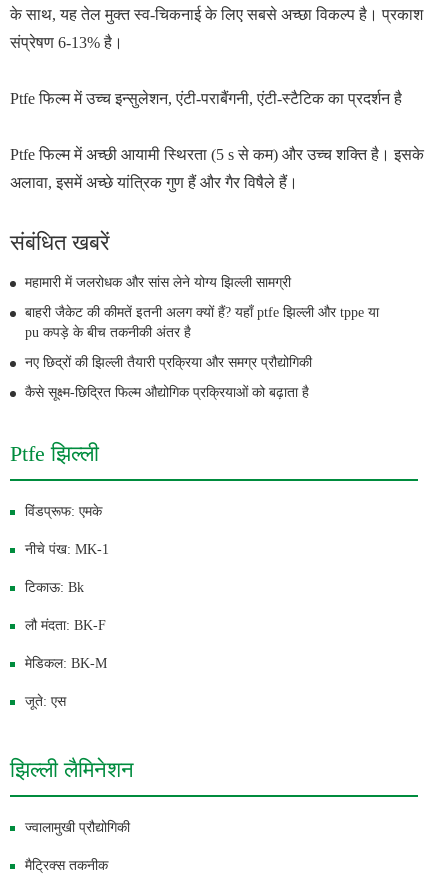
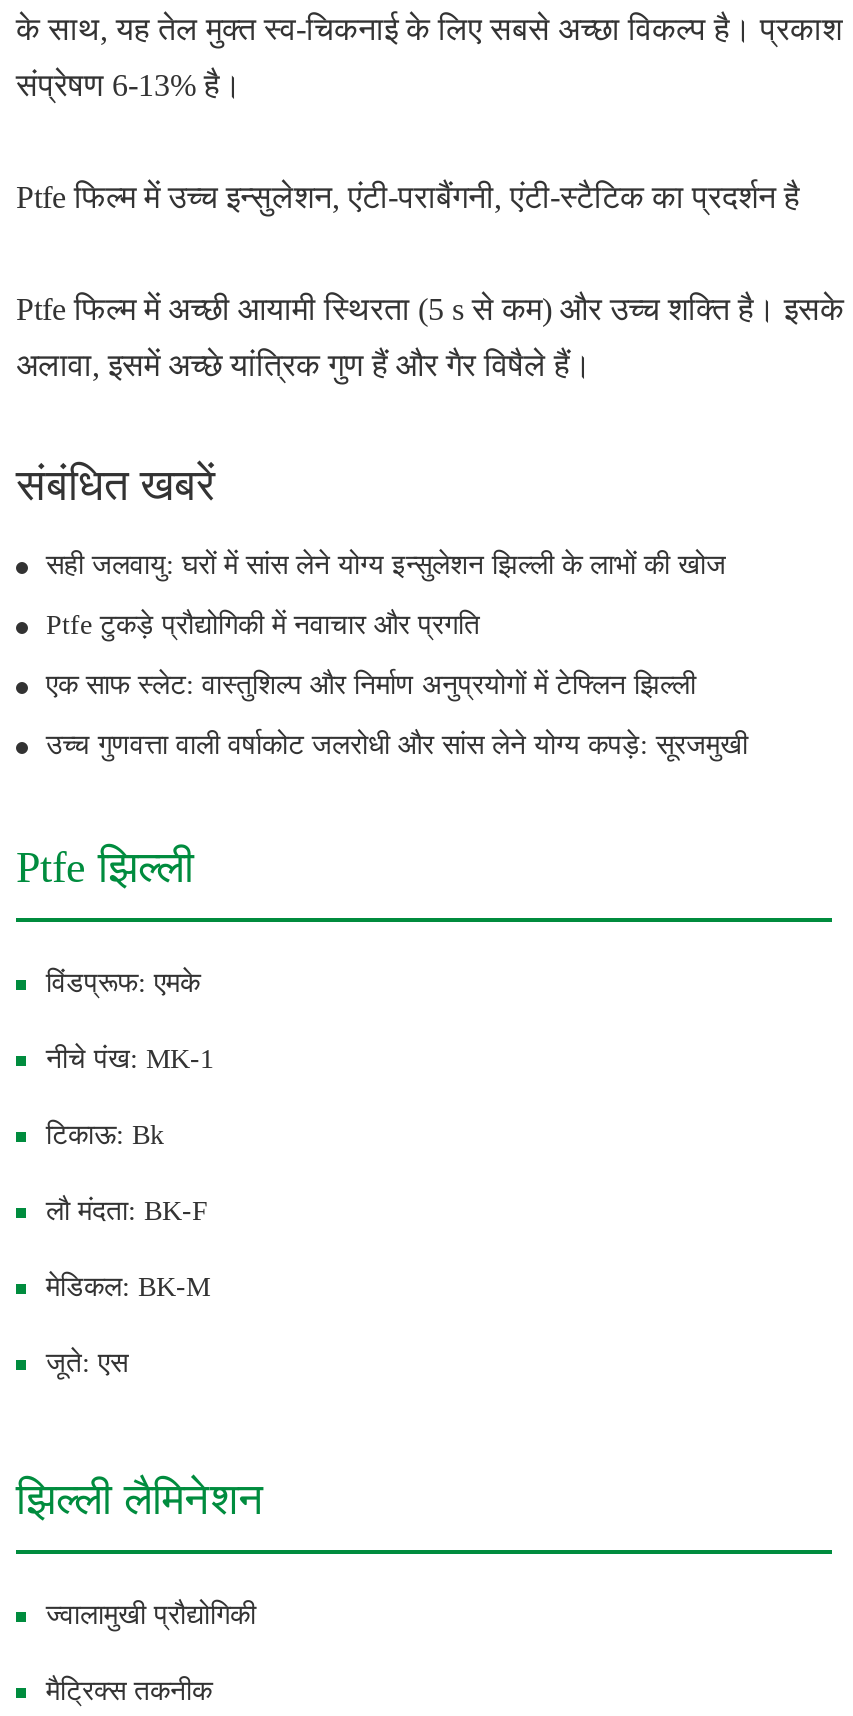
[25,275,291,290] महामारी में जलरोधक और सांस लेने योग्य झिल्ली सामग्री -> [46,550,726,580] सही जलवायु: घरों में सांस लेने योग्य इन्सुलेशन झिल्ली के लाभों की खोज
[25,305,379,340] बाहरी जैकेट की कीमतें इतनी अलग क्यों हैं? यहाँ ptfe झिल्ली और tppe या | pu कपड़े के बीच तकनीकी अंतर है -> [46,610,480,640] Ptfe टुकड़े प्रौद्योगिकी में नवाचार और प्रगति
[25,355,312,370] नए छिद्रों की झिल्ली तैयारी प्रक्रिया और समग्र प्रौद्योगिकी -> [46,670,696,700] एक साफ स्लेट: वास्तुशिल्प और निर्माण अनुप्रयोगों में टेफ्लिन झिल्ली
[25,385,309,400] कैसे सूक्ष्म-छिद्रित फिल्म औद्योगिक प्रक्रियाओं को बढ़ाता है -> [46,730,748,760] उच्च गुणवत्ता वाली वर्षाकोट जलरोधी और सांस लेने योग्य कपड़े: सूरजमुखी

